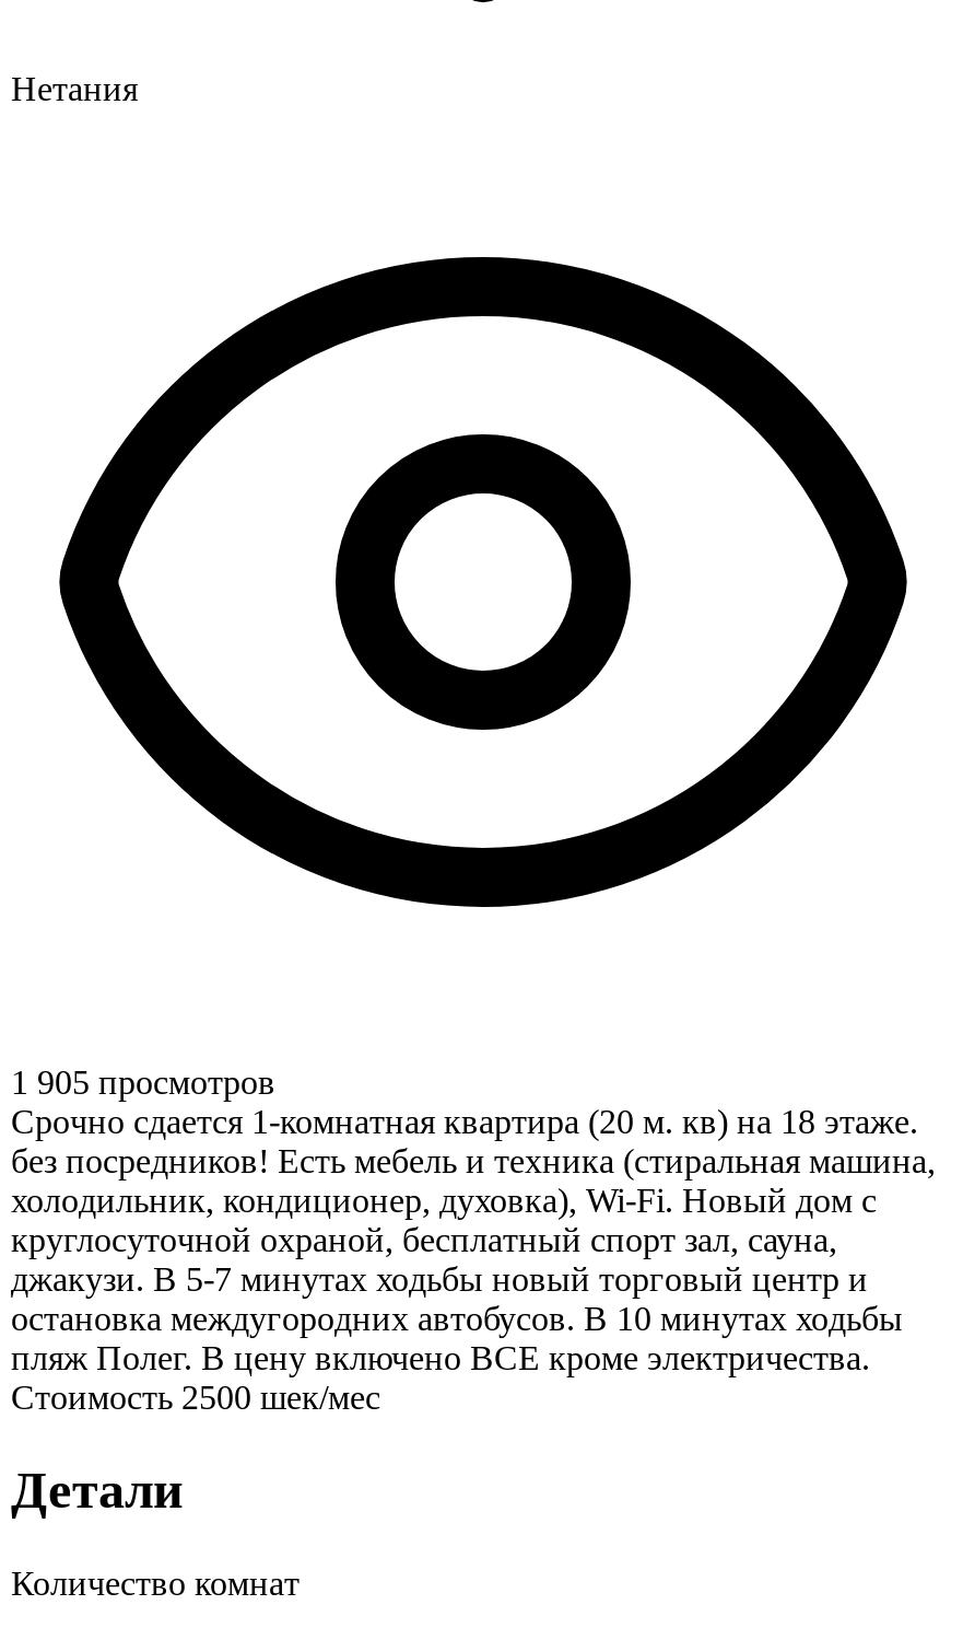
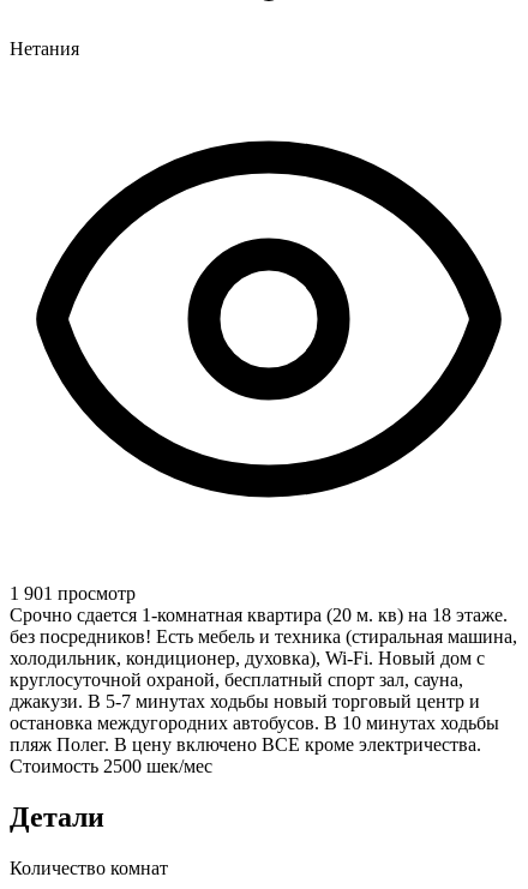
[11,1065,275,1102] 1 905 просмотров -> [10,584,136,604] 1 901 просмотр

